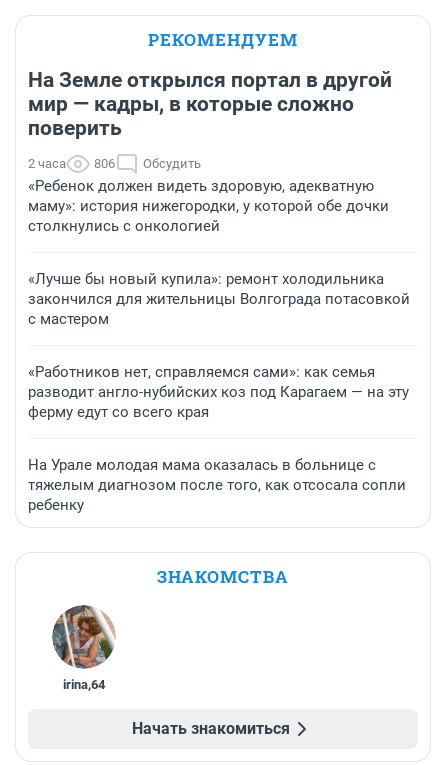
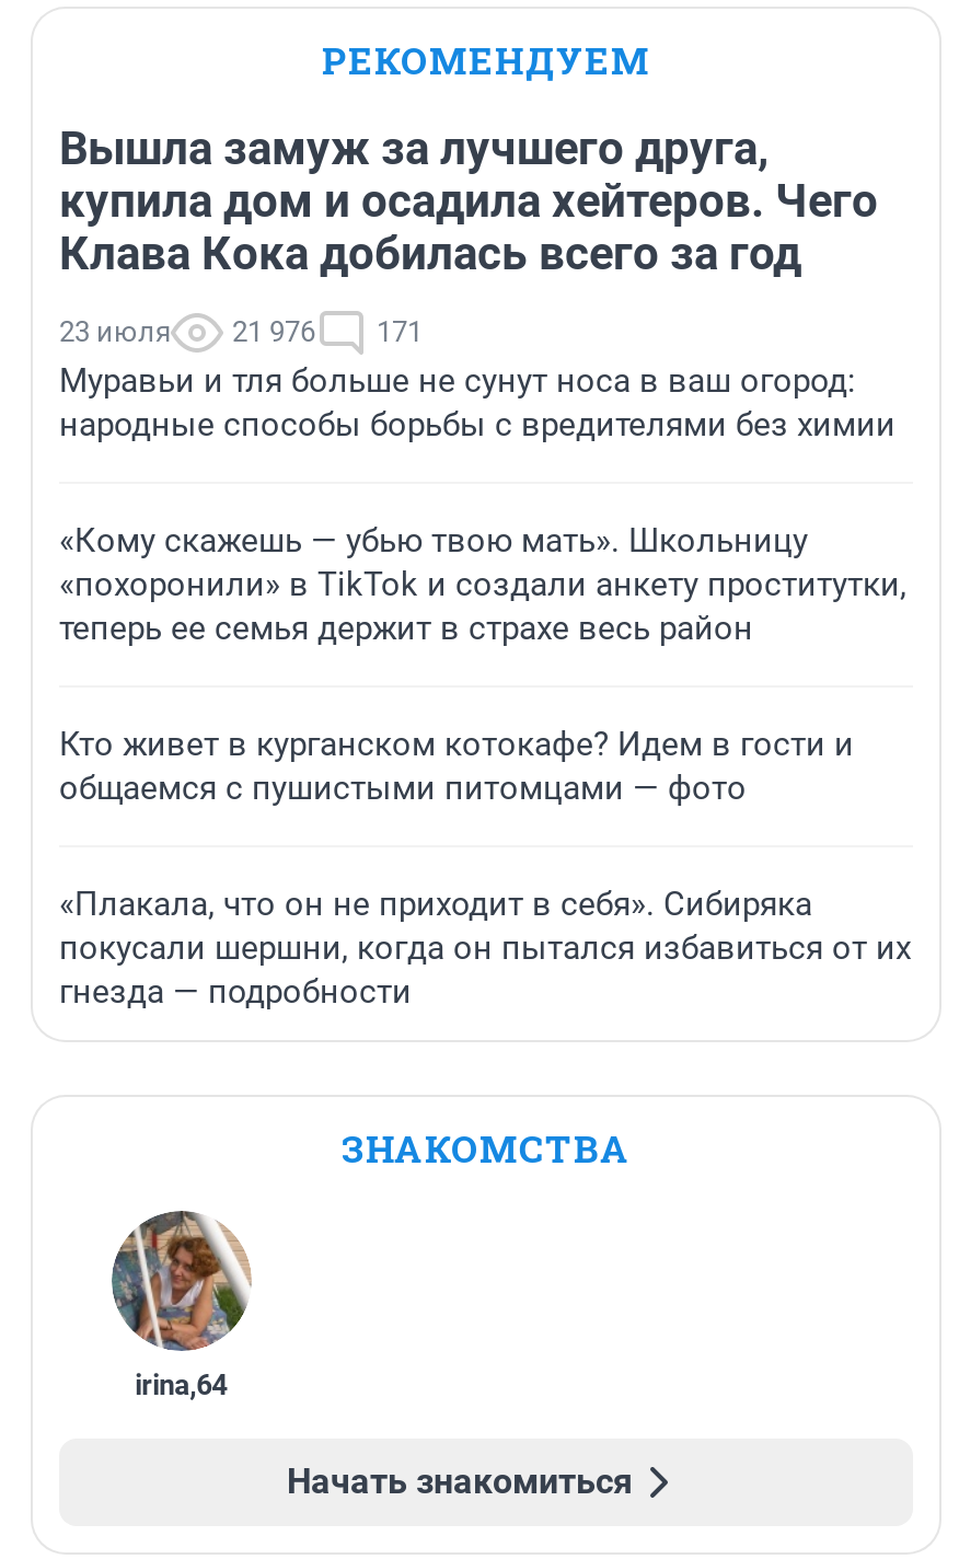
[28,68,392,140] На Земле открылся портал в другой | мир — кадры, в которые сложно | поверить -> [59,123,878,280] Вышла замуж за лучшего друга, | купила дом и осадила хейтеров. Чего | Клава Кока добилась всего за год
[28,156,389,235] 2 часа | 806 | Обсудить | «Ребенок должен видеть здоровую, адекватную | маму»: история нижегородки, у которой обе дочки | столкнулись с онкологией -> [59,316,896,445] 23 июля | 21 976 | 171 | Муравьи и тля больше не сунут носа в ваш огород: | народные способы борьбы с вредителями без химии
[28,270,410,328] «Лучше бы новый купила»: ремонт холодильника | закончился для жительницы Волгограда потасовкой | с мастером -> [59,521,906,648] «Кому скажешь — убью твою мать». Школьницу | «похоронили» в TikTok и создали анкету проститутки, | теперь ее семья держит в страхе весь район
[28,363,409,421] «Работников нет, справляемся сами»: как семья | разводит англо-нубийских коз под Карагаем — на эту | ферму едут со всего края -> [59,725,854,808] Кто живет в курганском котокафе? Идем в гости и | общаемся с пушистыми питомцами — фото
[28,456,406,514] На Урале молодая мама оказалась в больнице с | тяжелым диагнозом после того, как отсосала сопли | ребенку -> [59,885,911,1012] «Плакала, что он не приходит в себя». Сибиряка | покусали шершни, когда он пытался избавиться от их | гнезда — подробности

